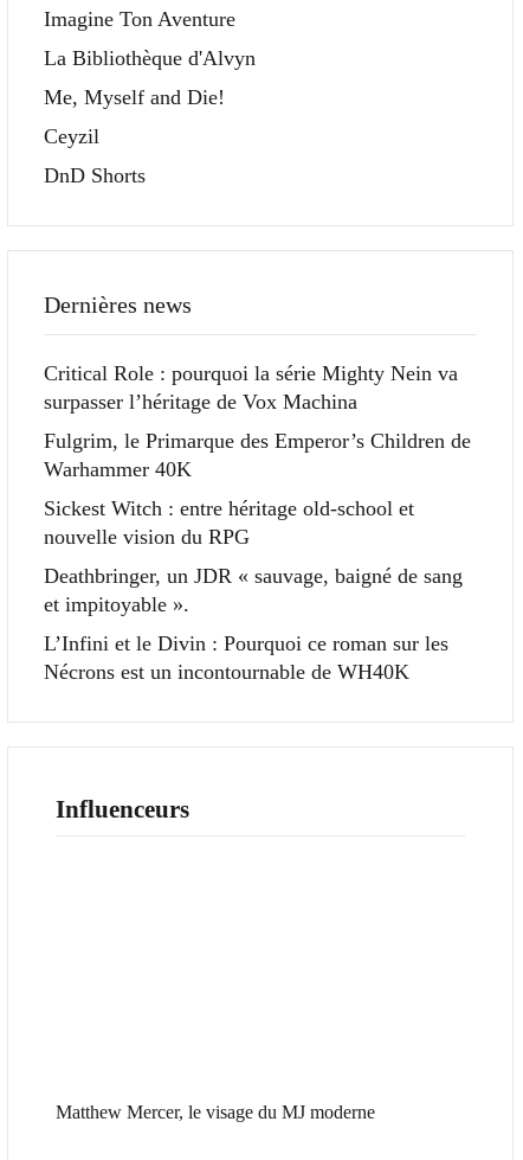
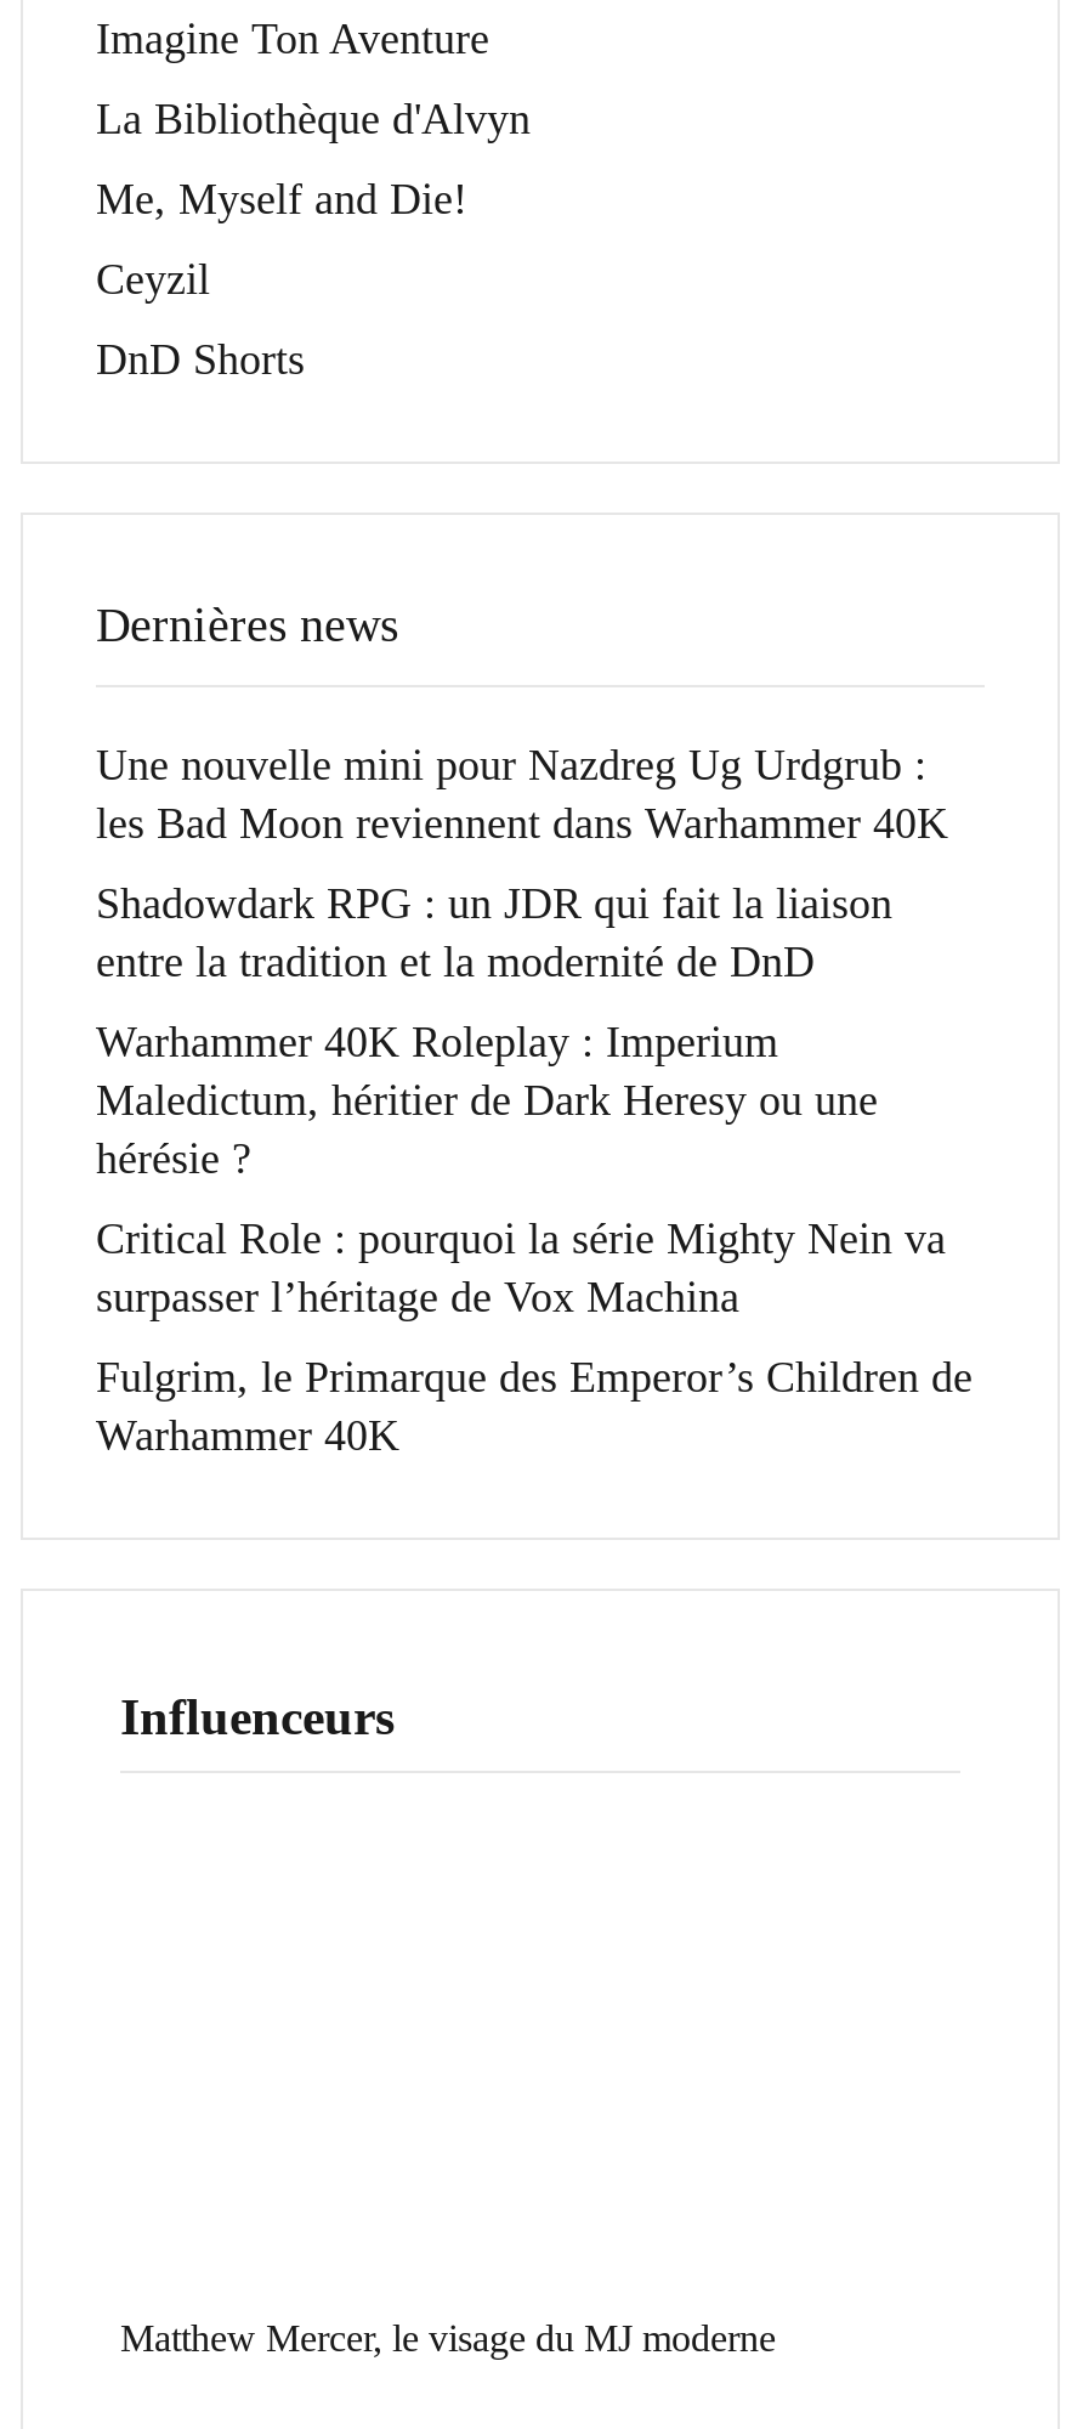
none -> [96,740,948,1182] Une nouvelle mini pour Nazdreg Ug Urdgrub : | les Bad Moon reviennent dans Warhammer 40K | Shadowdark RPG : un JDR qui fait la liaison | entre la tradition et la modernité de DnD | Warhammer 40K Roleplay : Imperium | Maledictum, héritier de Dark Heresy ou une | hérésie ?
moved [44,362,471,481] -> [96,1214,973,1459]: Critical Role : pourquoi la série Mighty Nein va | surpasser l’héritage de Vox Machina | Fulgrim, le Primarque des Emperor’s Children de | Warhammer 40K
[44,497,463,684] Sickest Witch : entre héritage old-school et | nouvelle vision du RPG | Deathbringer, un JDR « sauvage, baigné de sang | et impitoyable ». | L’Infini et le Divin : Pourquoi ce roman sur les | Nécrons est un incontournable de WH40K -> none

